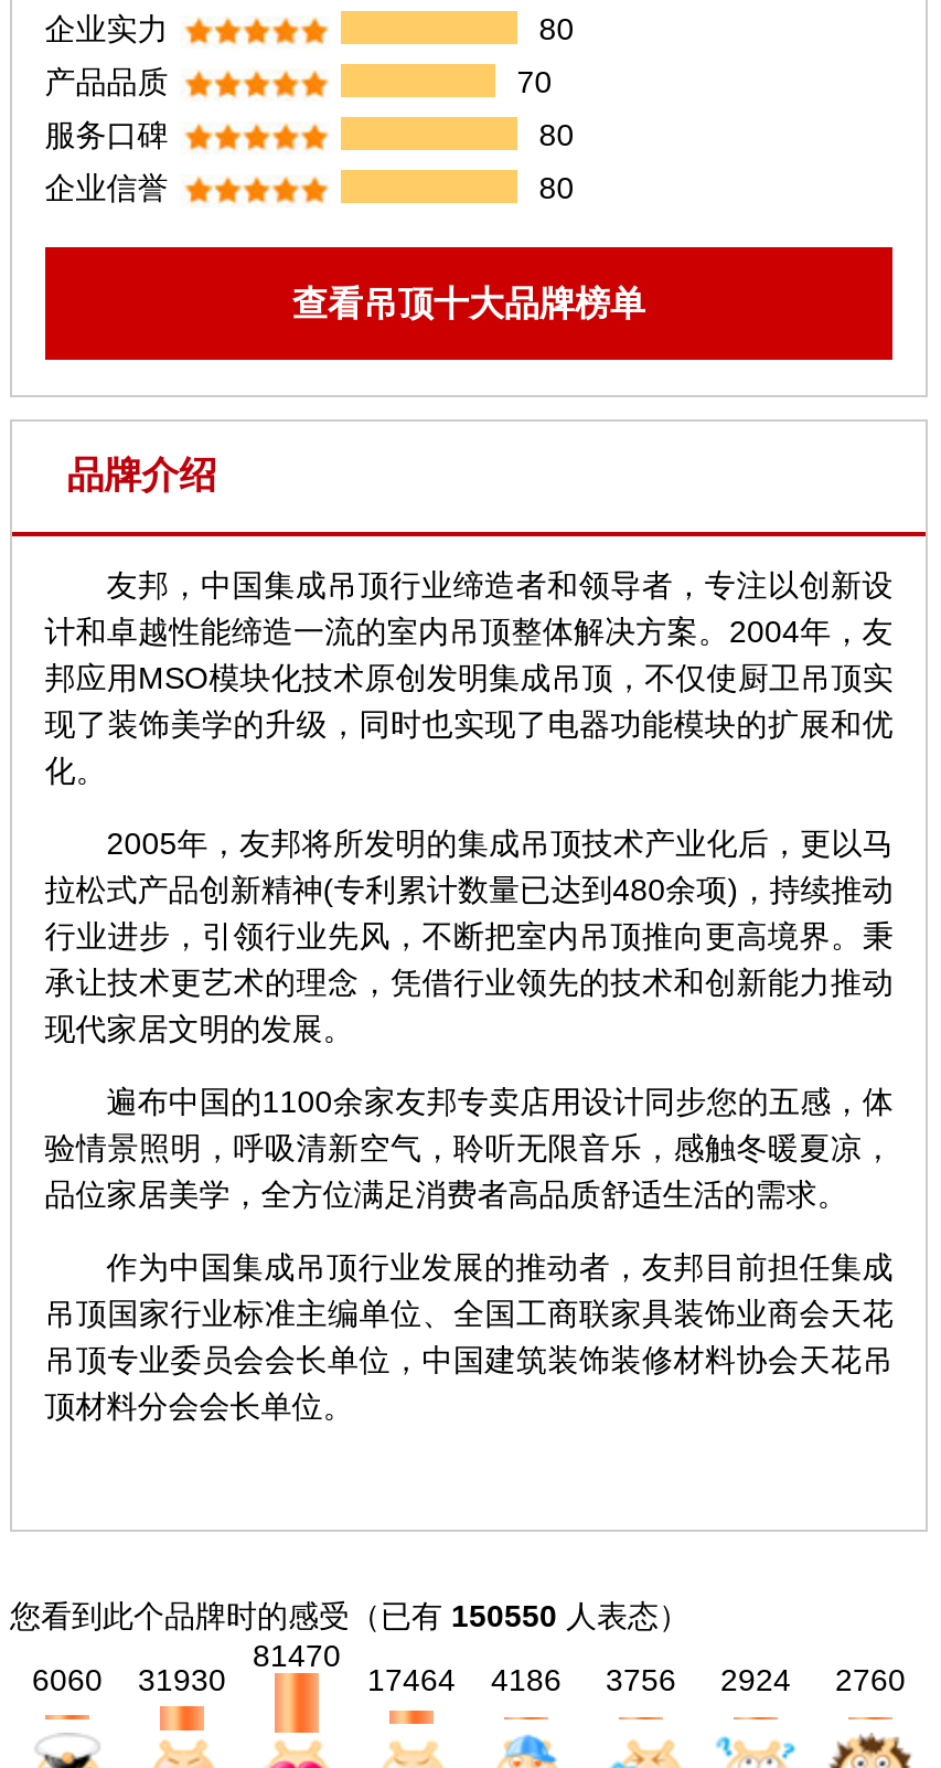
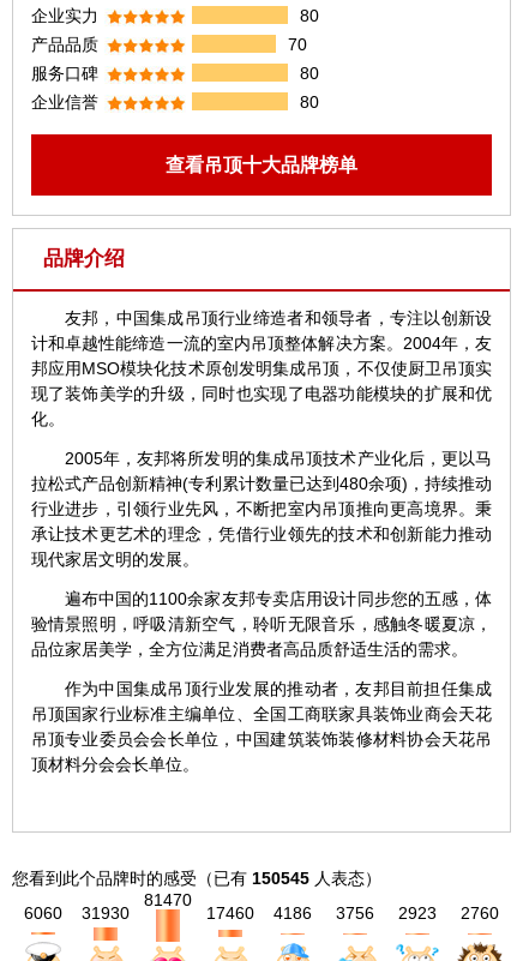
[10,1598,689,1633] 您看到此个品牌时的感受（已有150550人表态） -> [12,869,381,888] 您看到此个品牌时的感受（已有150545人表态）
[367,1662,456,1697] 17464 -> [206,903,254,923] 17460
[720,1662,791,1697] 2924 -> [398,903,437,923] 2923

